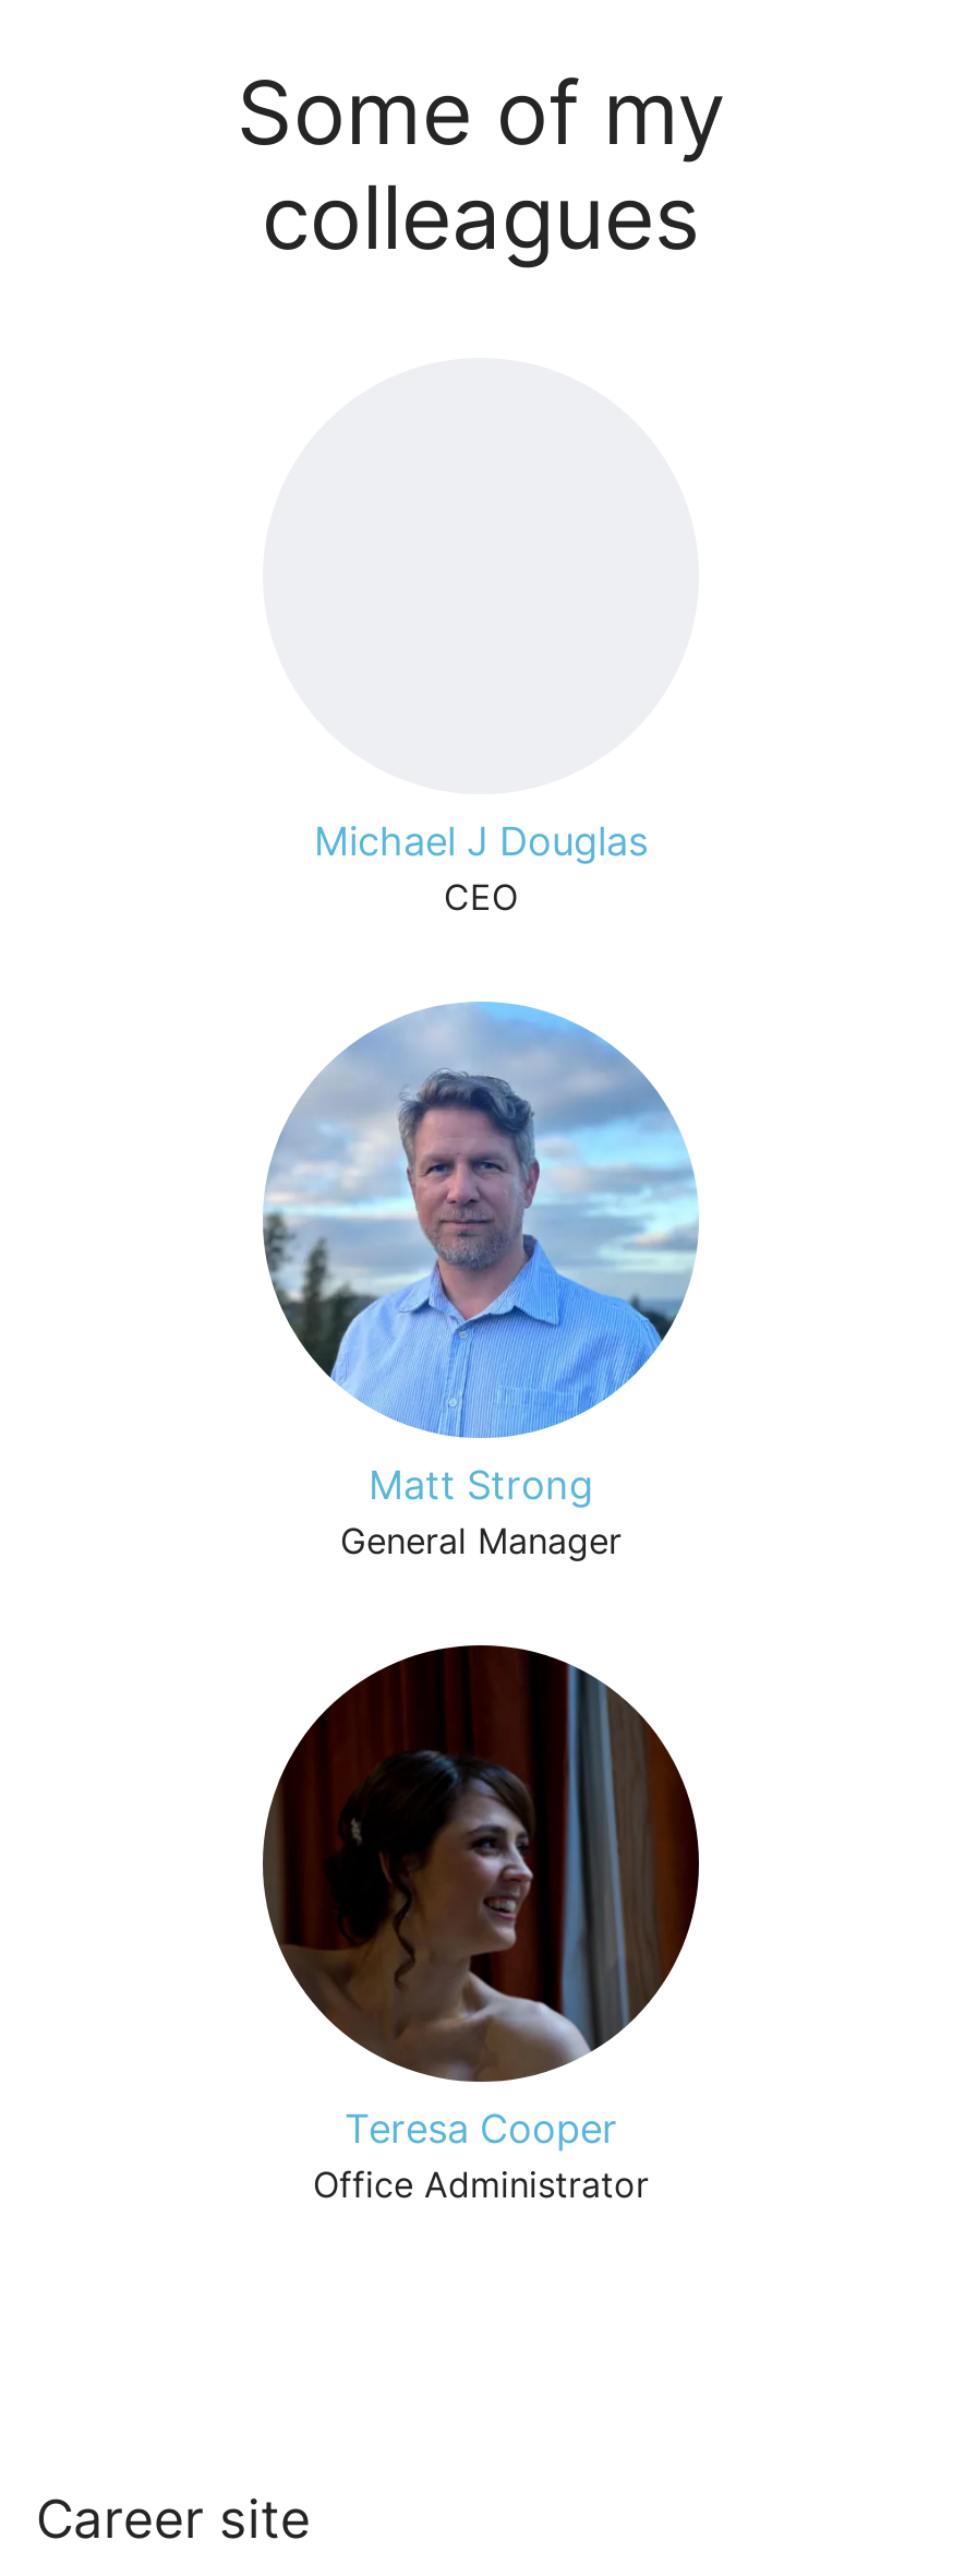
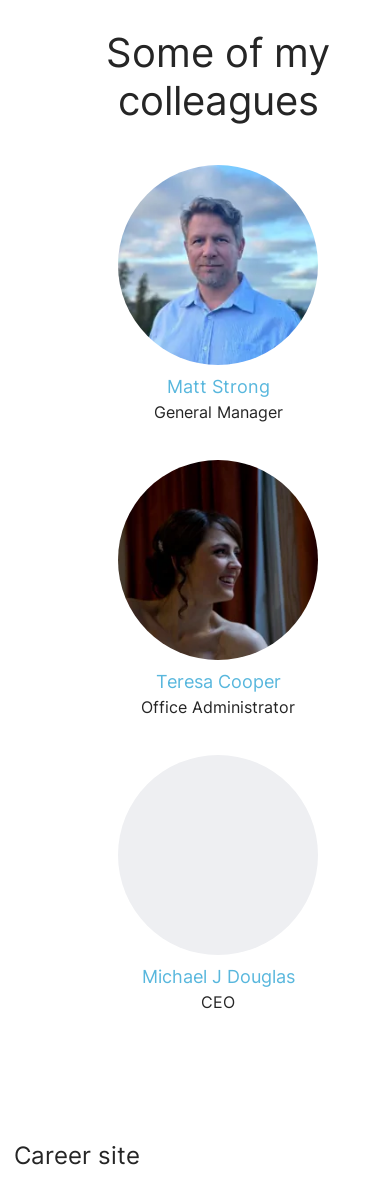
moved [314,818,648,919] -> [141,966,294,1012]: Michael J Douglas | CEO
moved [258,999,701,2206] -> [116,164,319,717]: [image] | Matt Strong | General Manager | Teresa Cooper | Office Administrator

